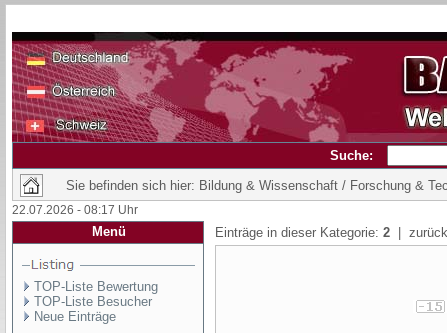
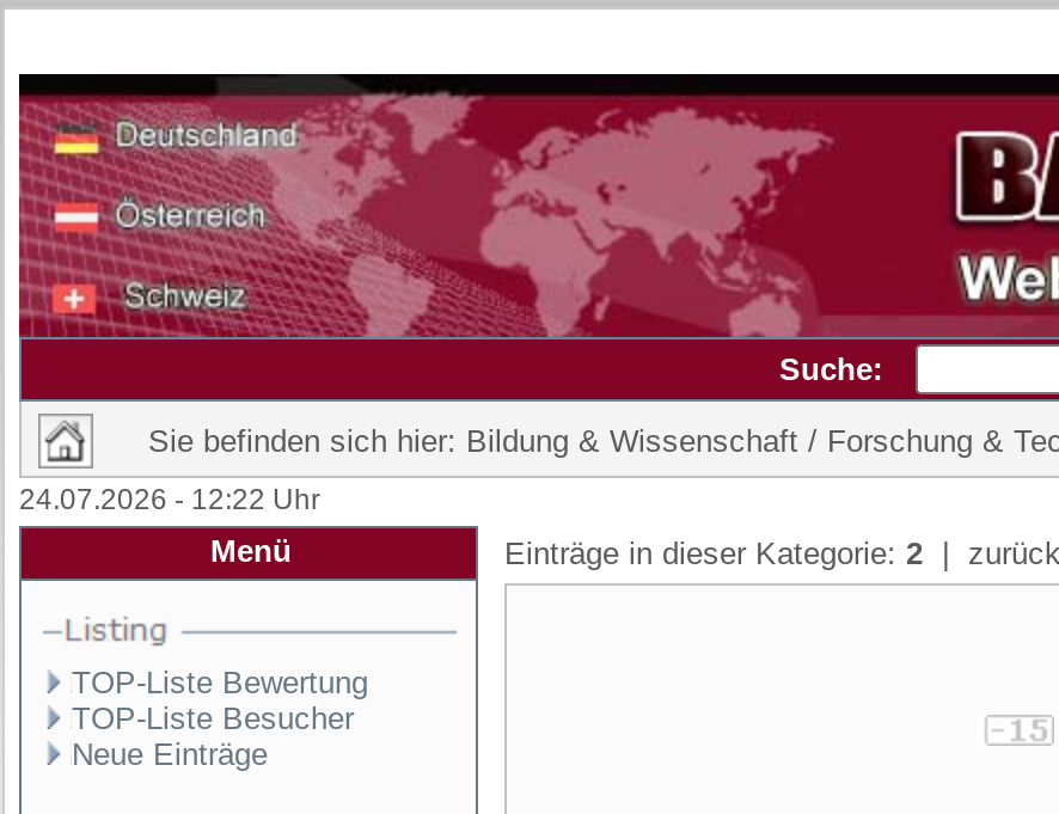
[12,203,138,217] 22.07.2026 - 08:17 Uhr -> [19,483,320,516] 24.07.2026 - 12:22 Uhr

